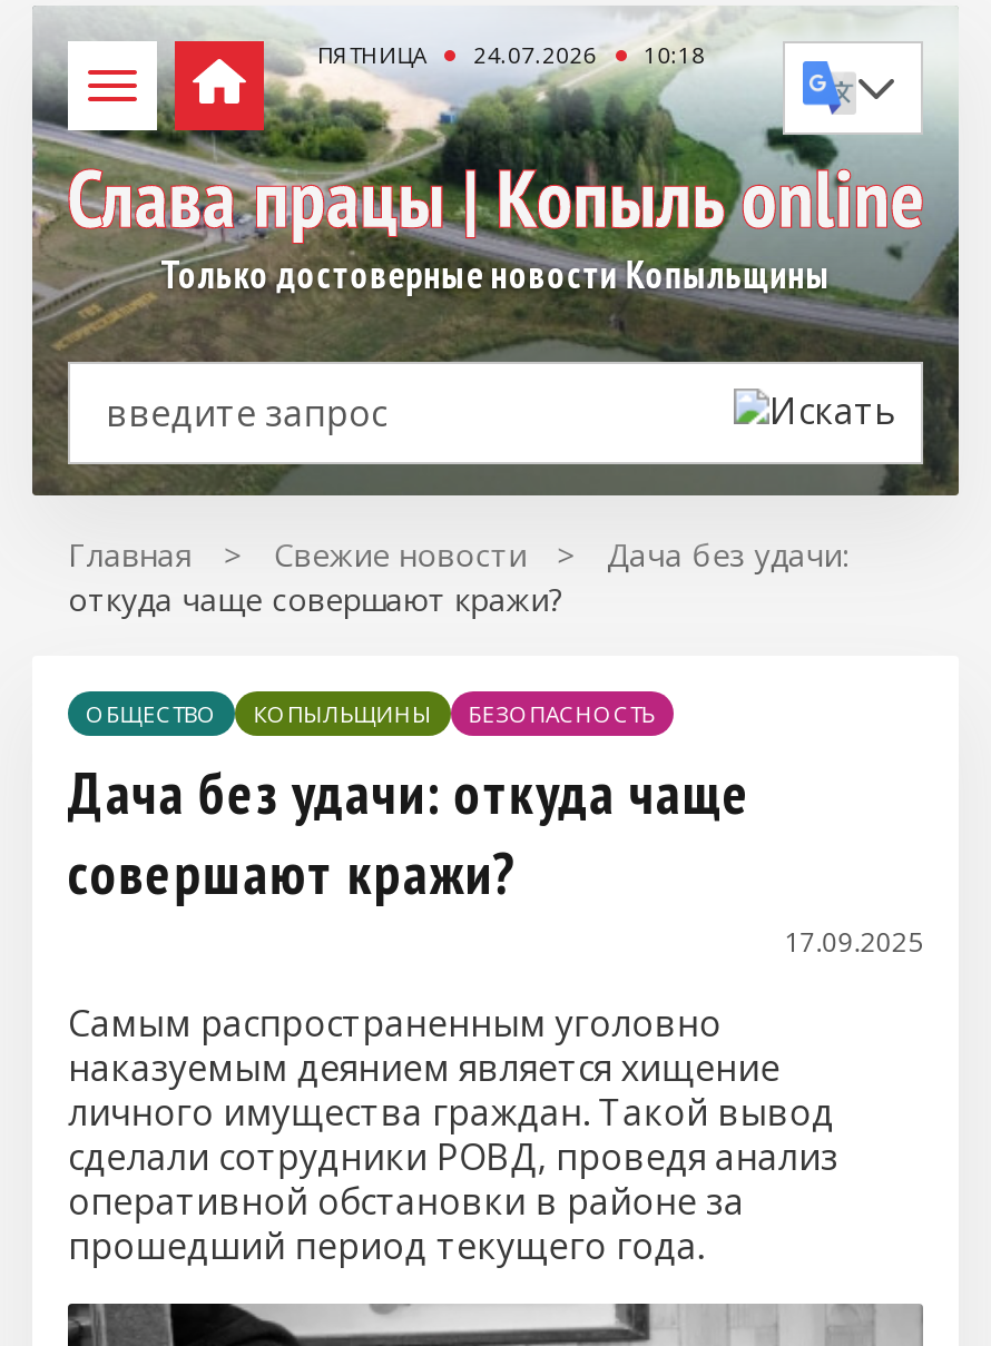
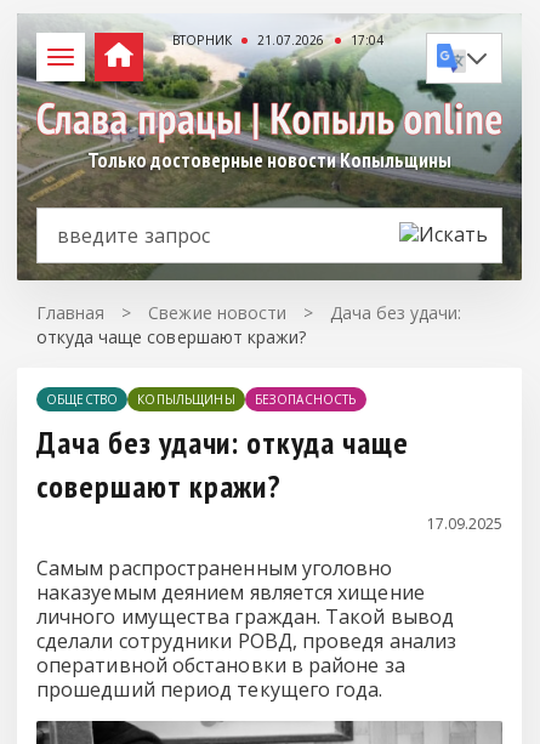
[317,39,706,70] ПЯТНИЦА | 24.07.2026 | 10:18 -> [172,32,384,49] ВТОРНИК | 21.07.2026 | 17:04

